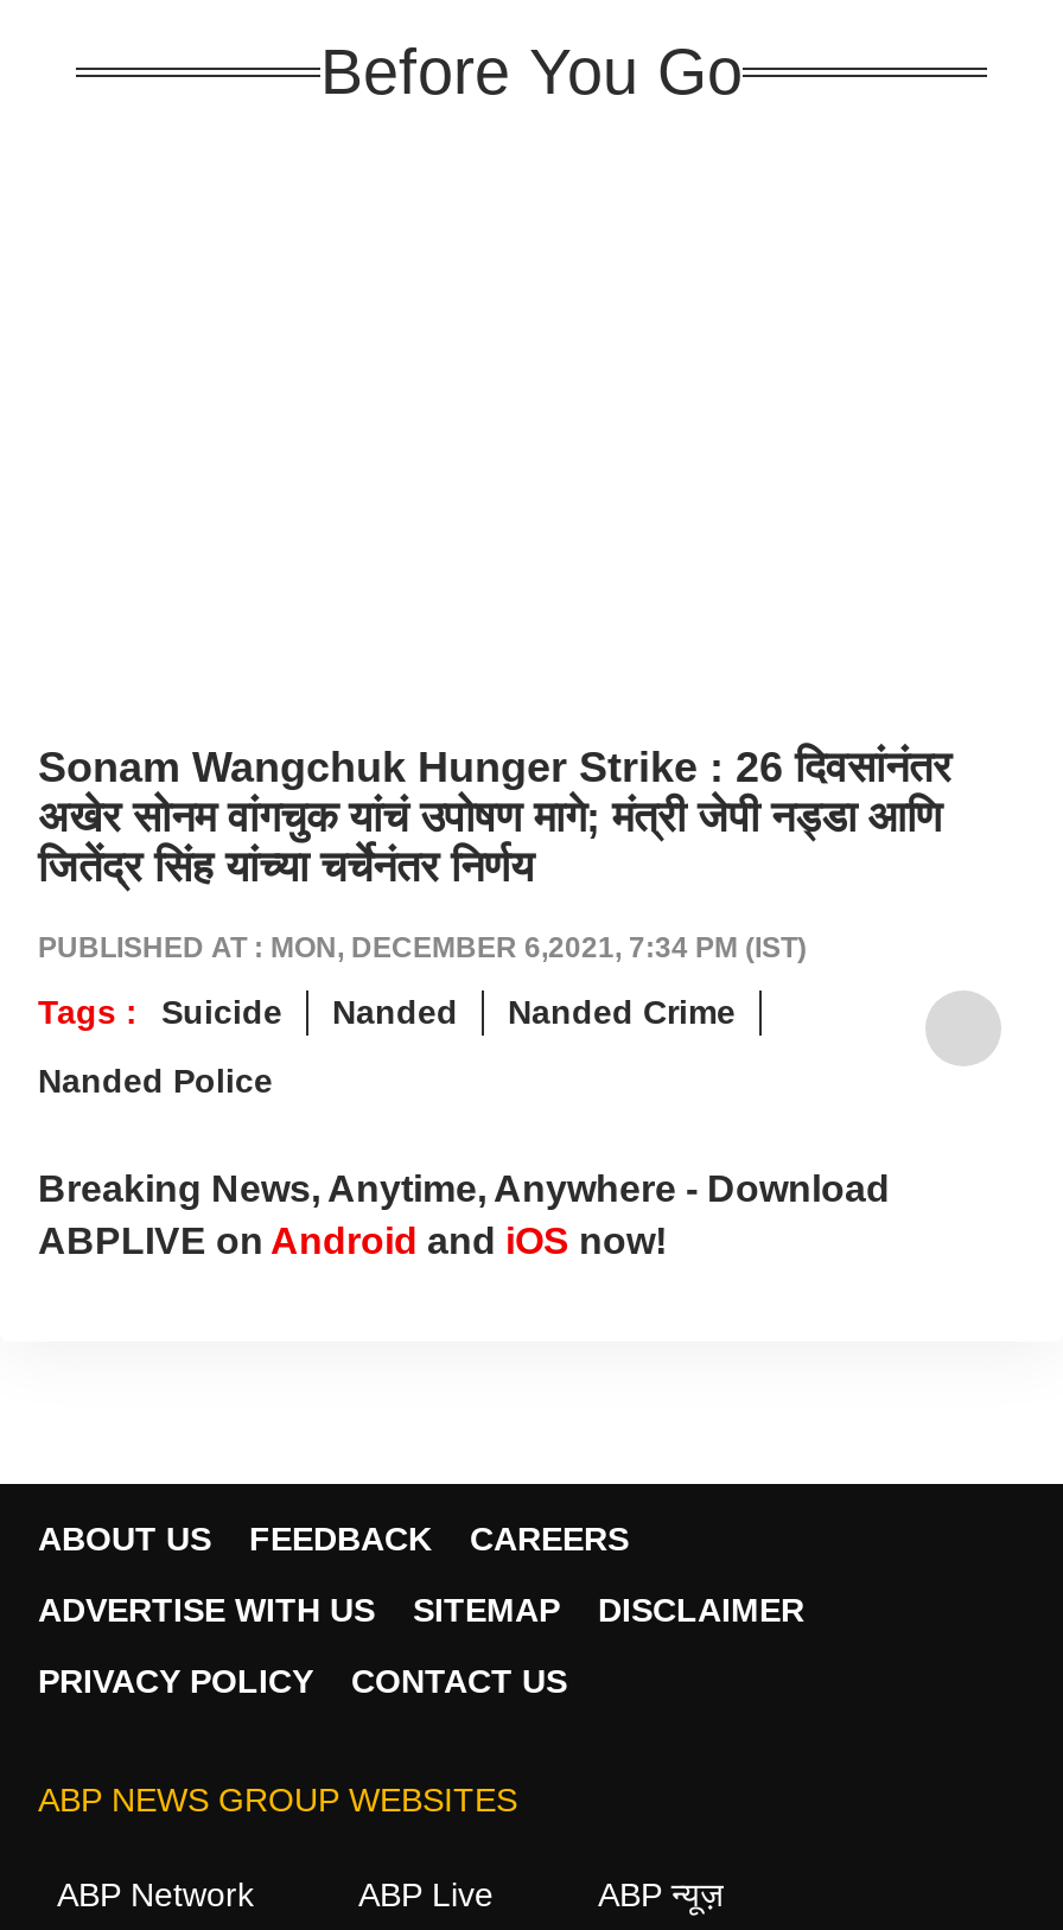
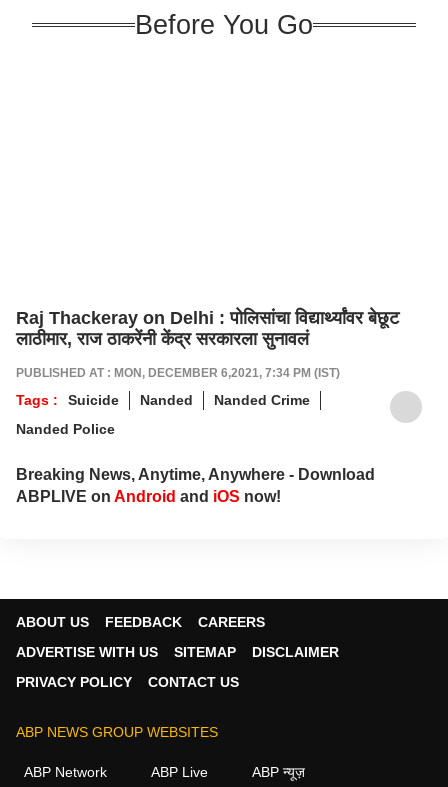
[38,743,951,890] Sonam Wangchuk Hunger Strike : 26 दिवसांनंतर | अखेर सोनम वांगचुक यांचं उपोषण मागे; मंत्री जेपी नड्डा आणि | जितेंद्र सिंह यांच्या चर्चेनंतर निर्णय -> [16,307,399,348] Raj Thackeray on Delhi : पोलिसांचा विद्यार्थ्यांवर बेछूट | लाठीमार, राज ठाकरेंनी केंद्र सरकारला सुनावलं

